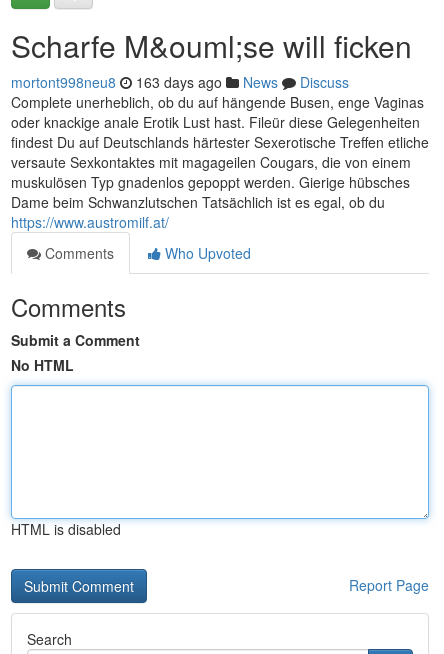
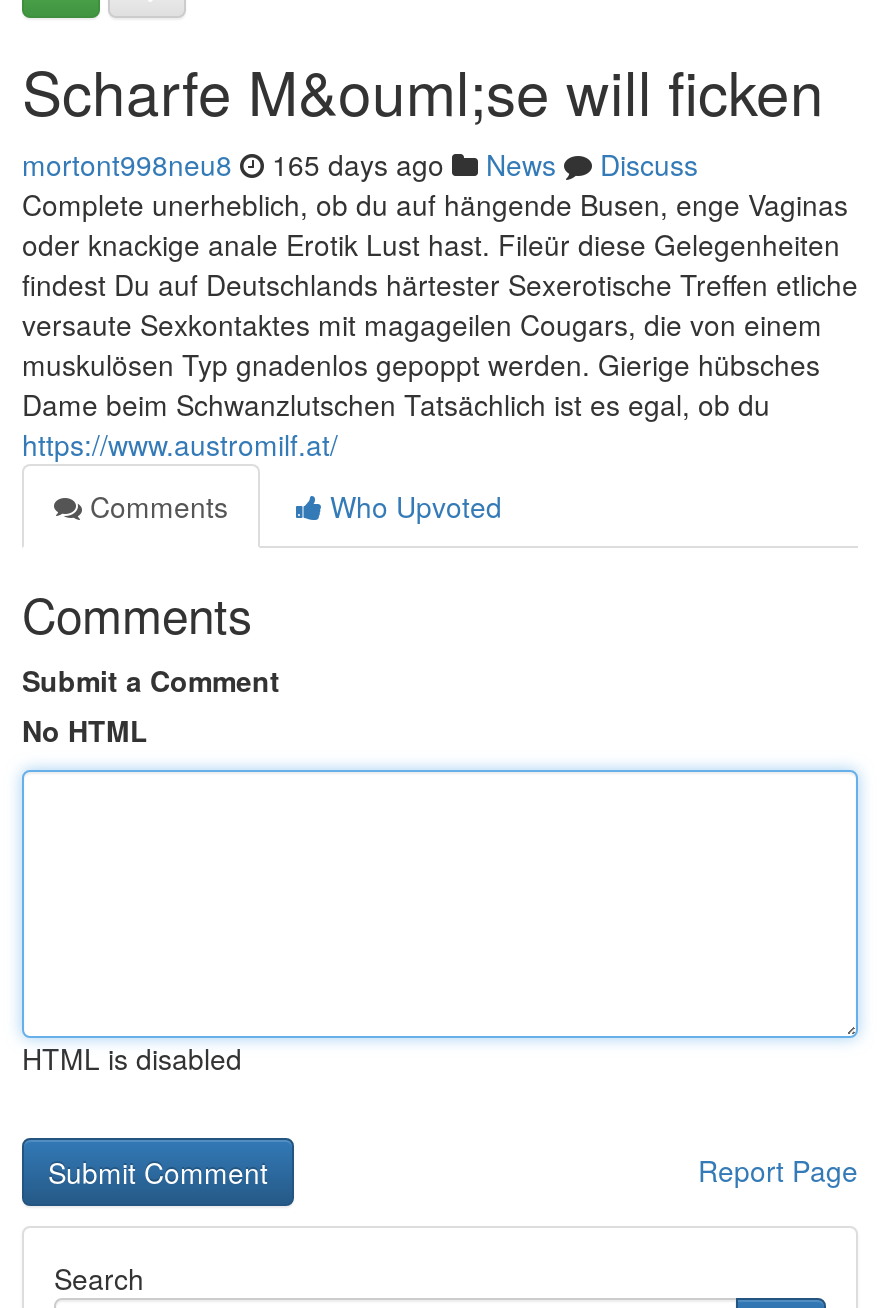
[11,72,349,92] mortont998neu8 163 days ago News Discuss -> [22,144,698,184] mortont998neu8 165 days ago News Discuss

